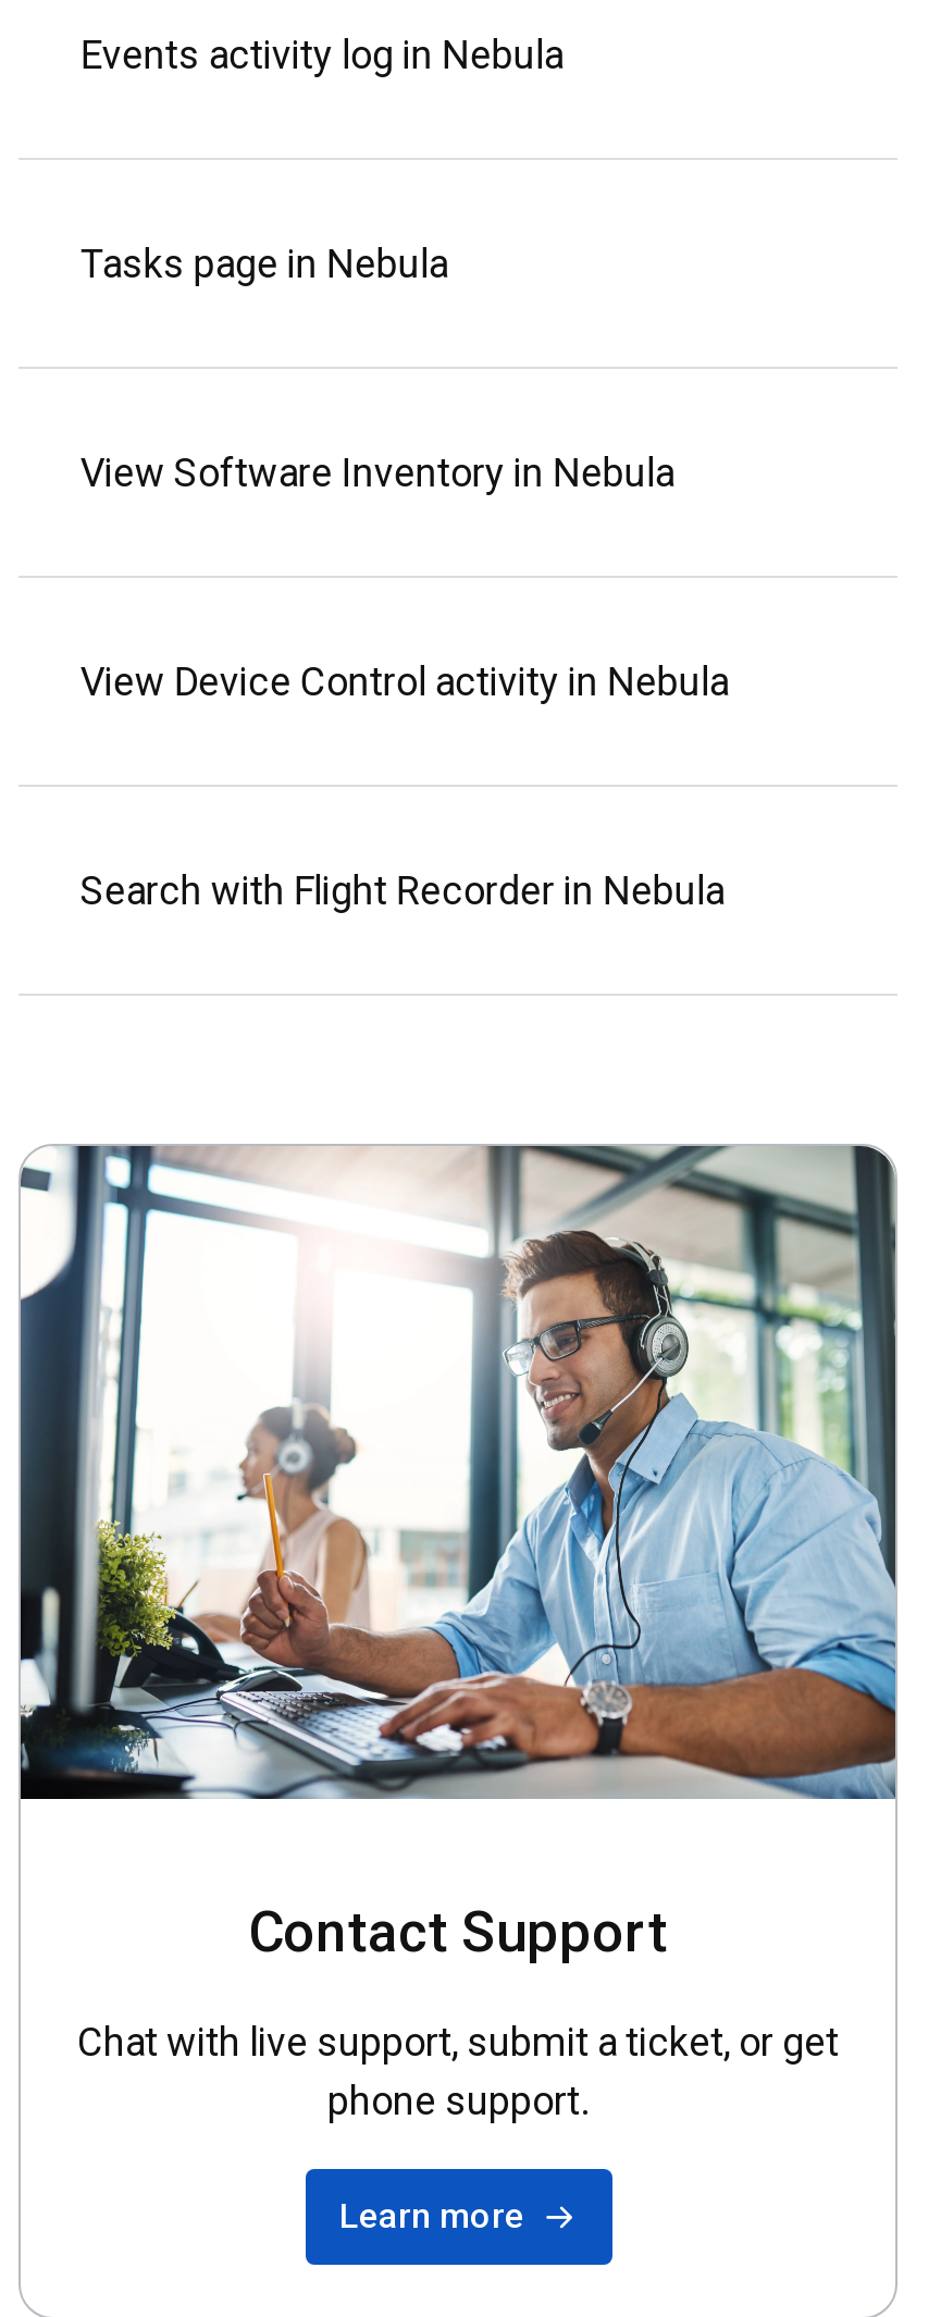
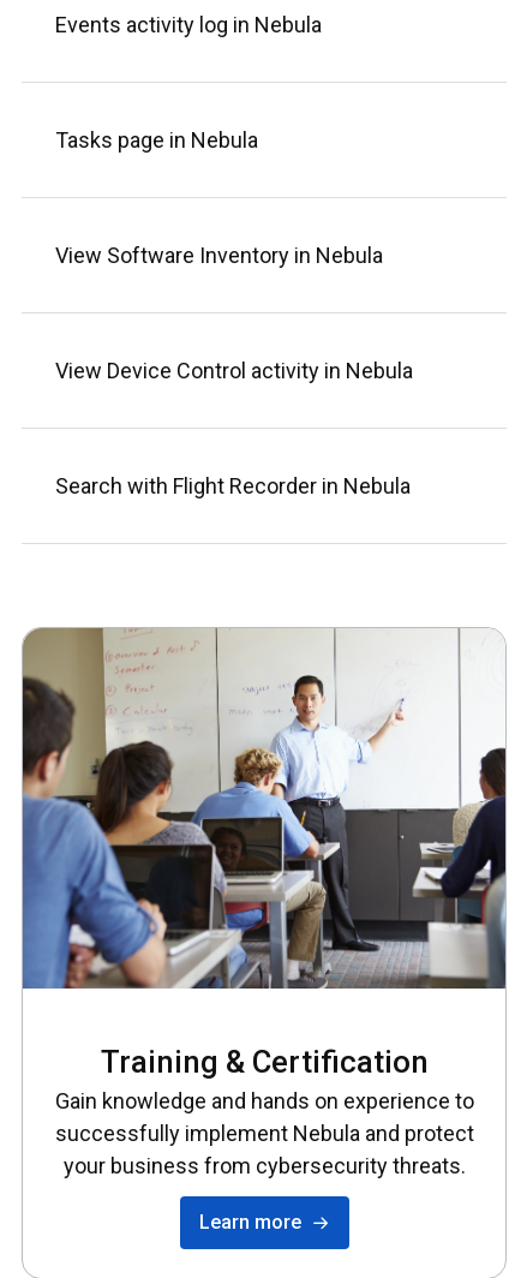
[18,1144,897,1801] [image] -> [22,627,505,990] [image]
[77,1899,839,2123] Contact Support | Chat with live support, submit a ticket, or get | phone support. -> [55,1043,474,1178] Training & Certification | Gain knowledge and hands on experience to | successfully implement Nebula and protect | your business from cybersecurity threats.

